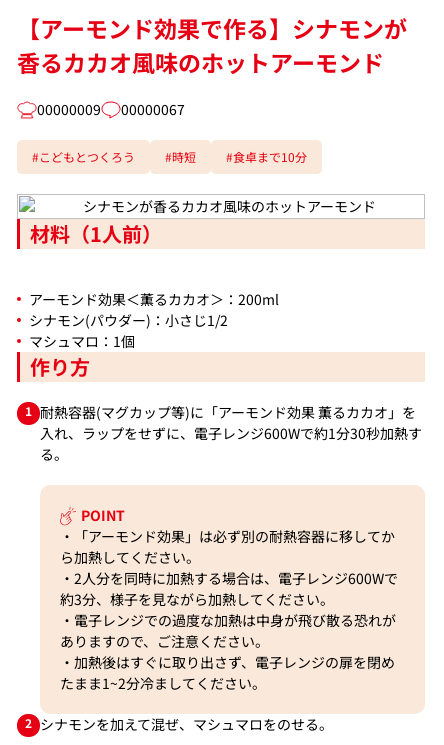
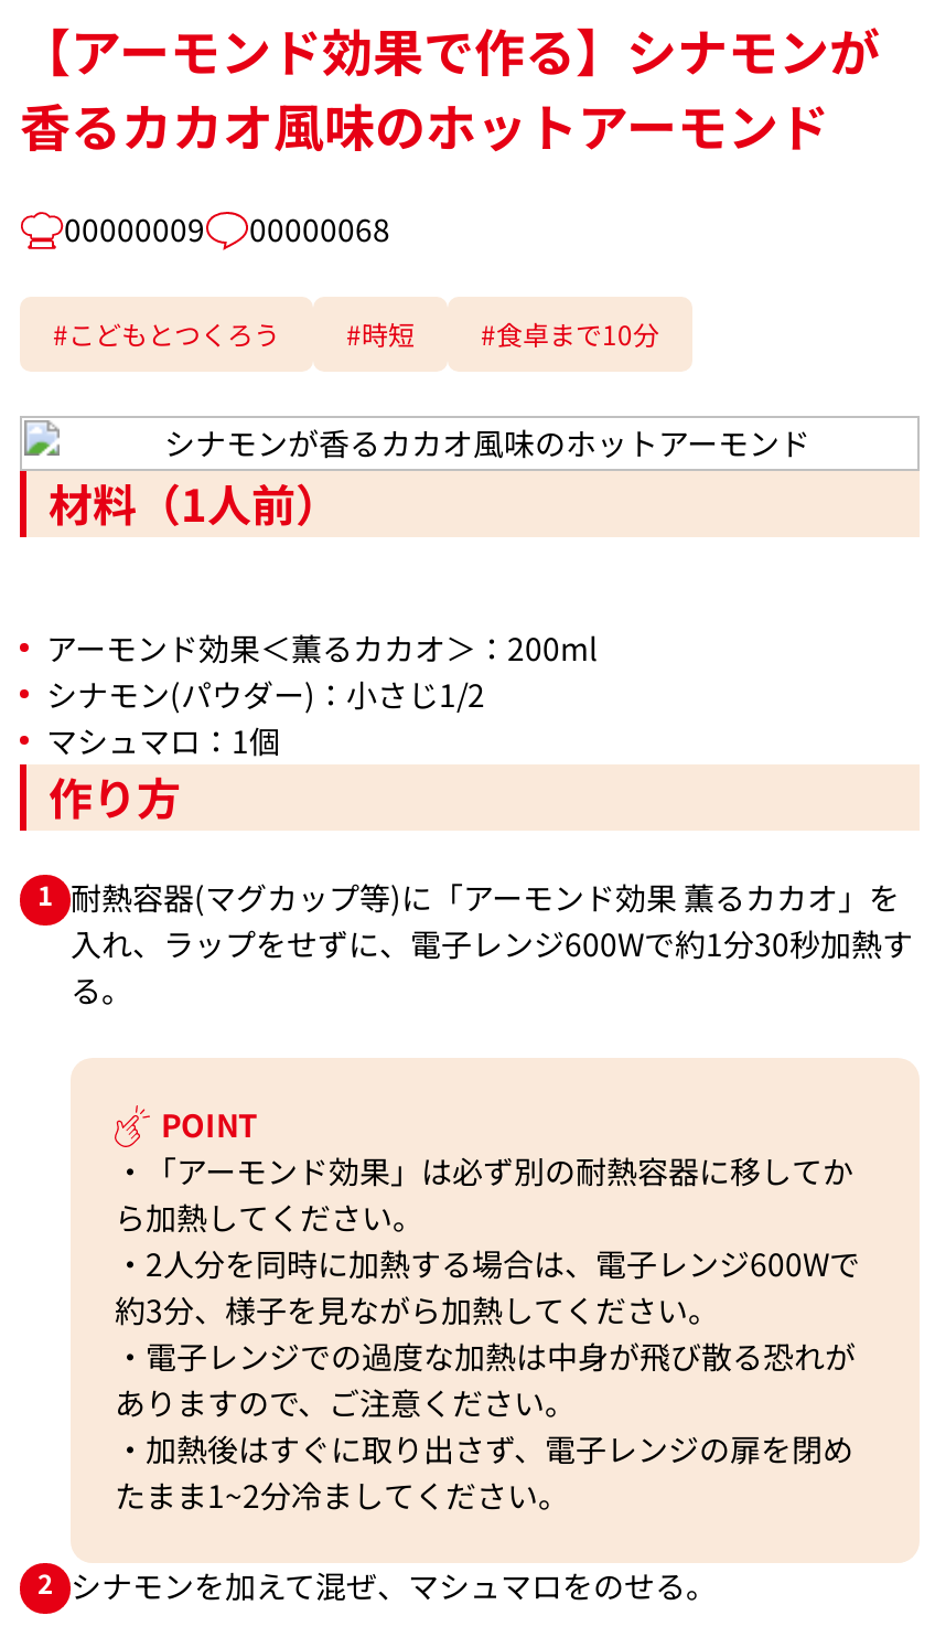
[37,99,185,119] 00000009 00000067 -> [64,206,390,250] 00000009 00000068

